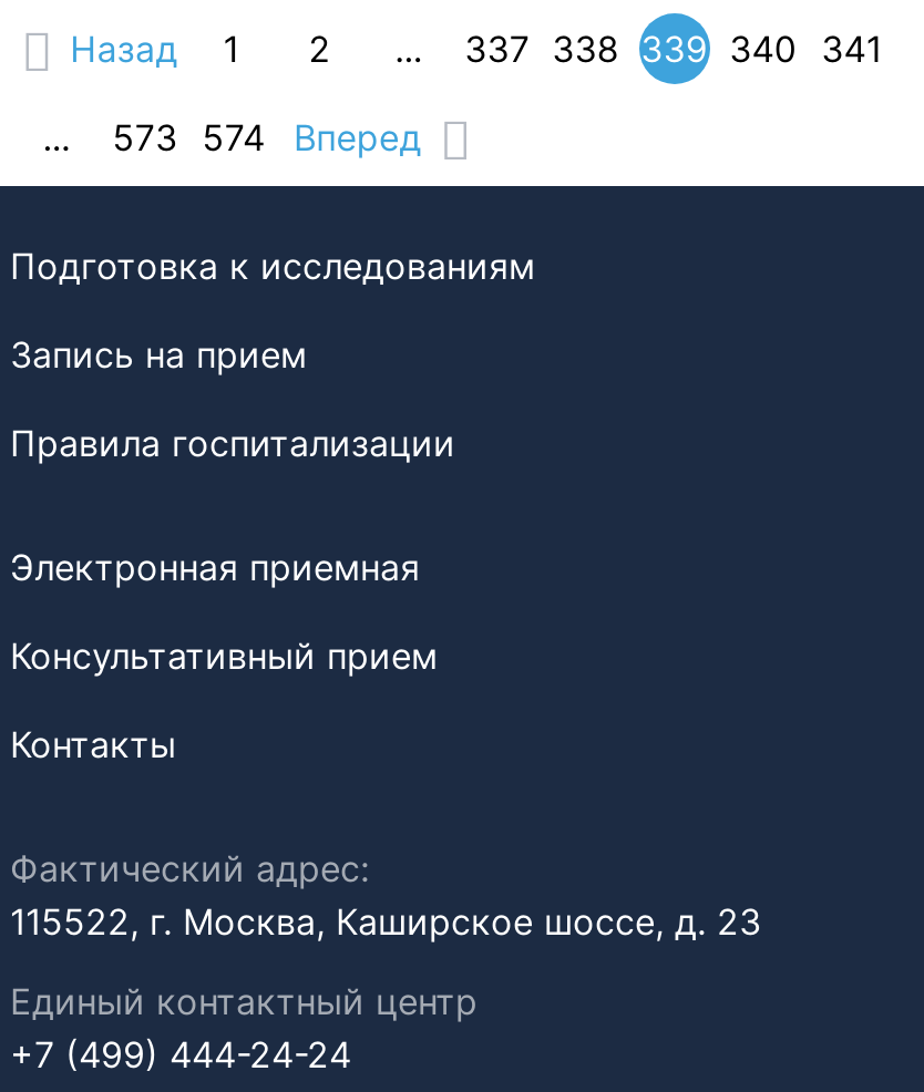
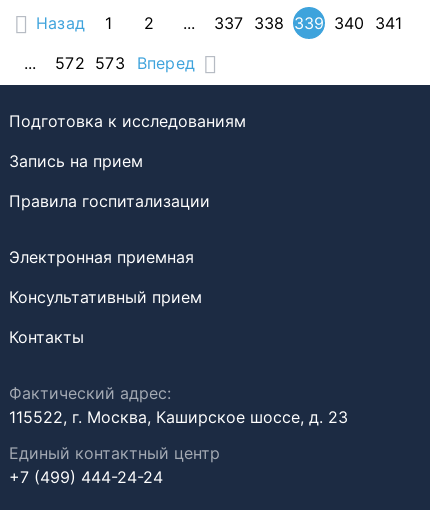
[113,115,265,159] 573 574 -> [55,53,125,73] 572 573

